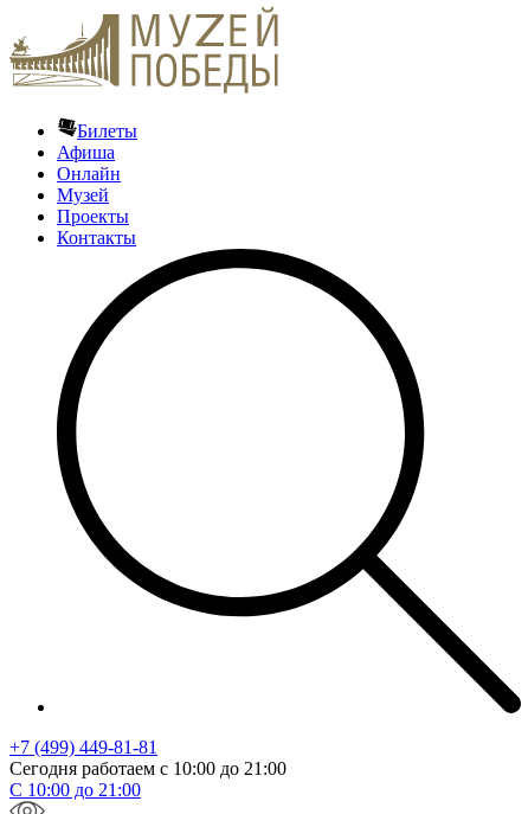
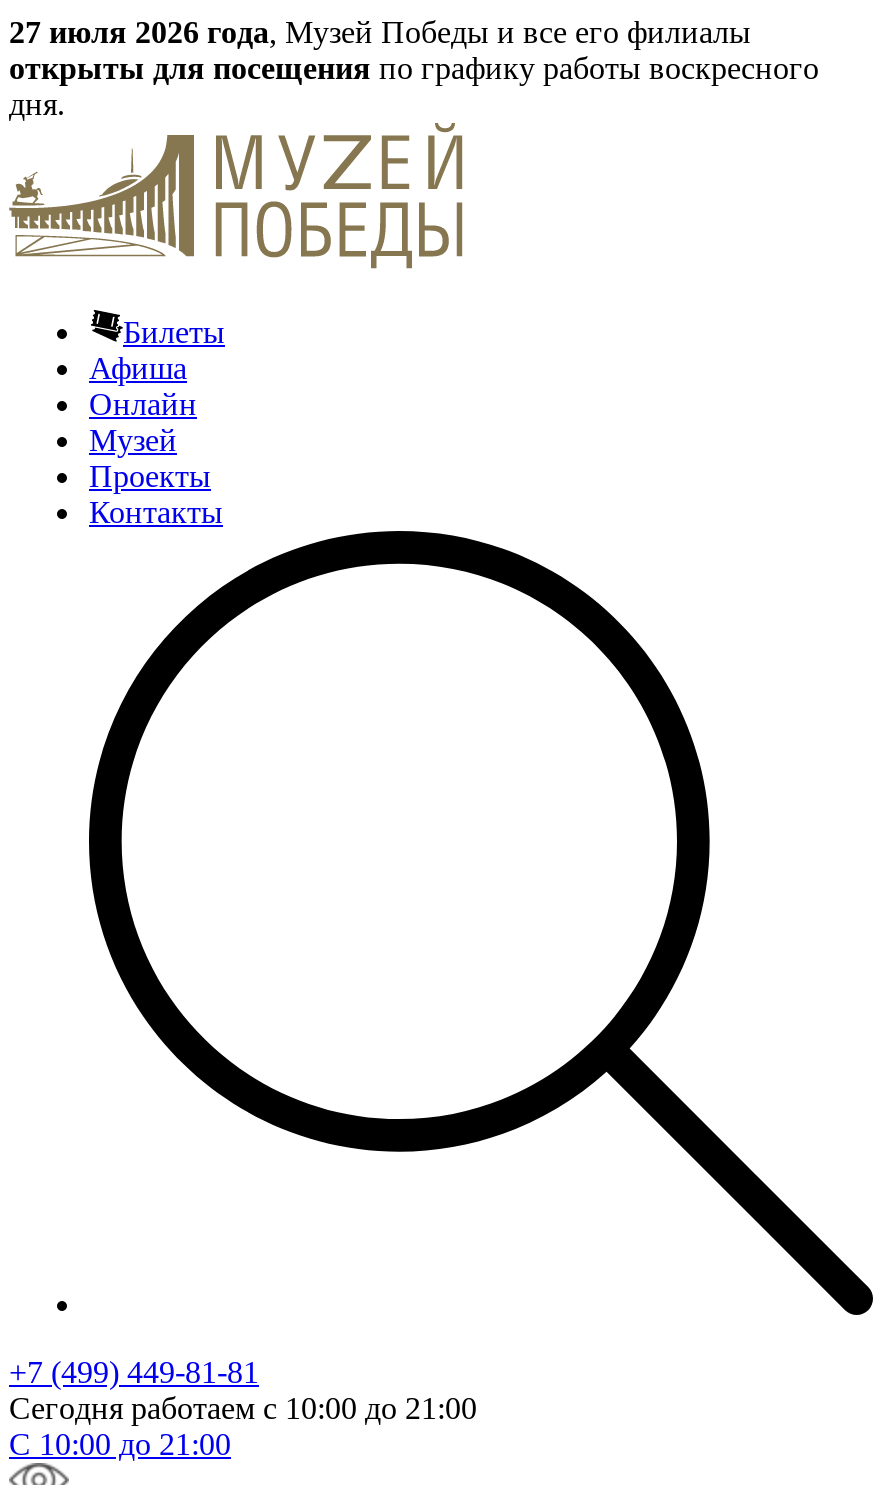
none -> [9,15,819,121] 27 июля 2026 года, Музей Победы и все его филиалы | открыты для посещения по графику работы воскресного | дня.

